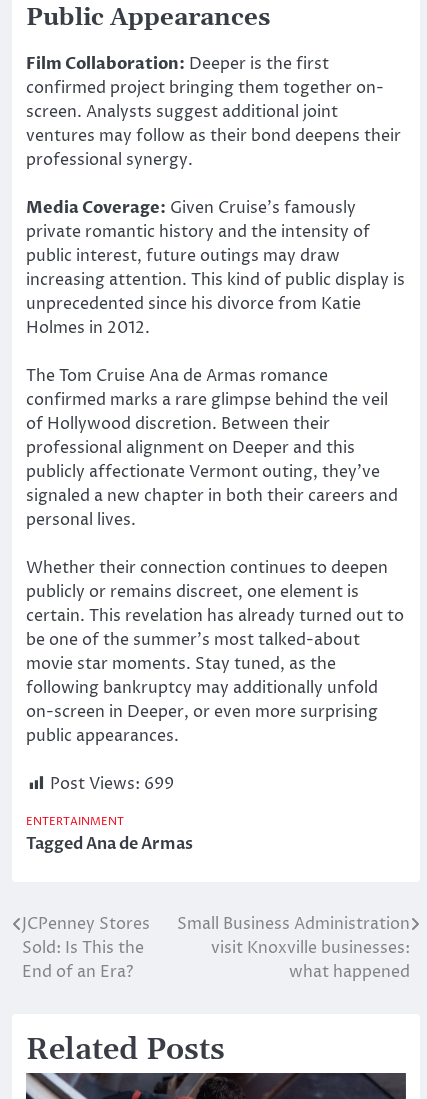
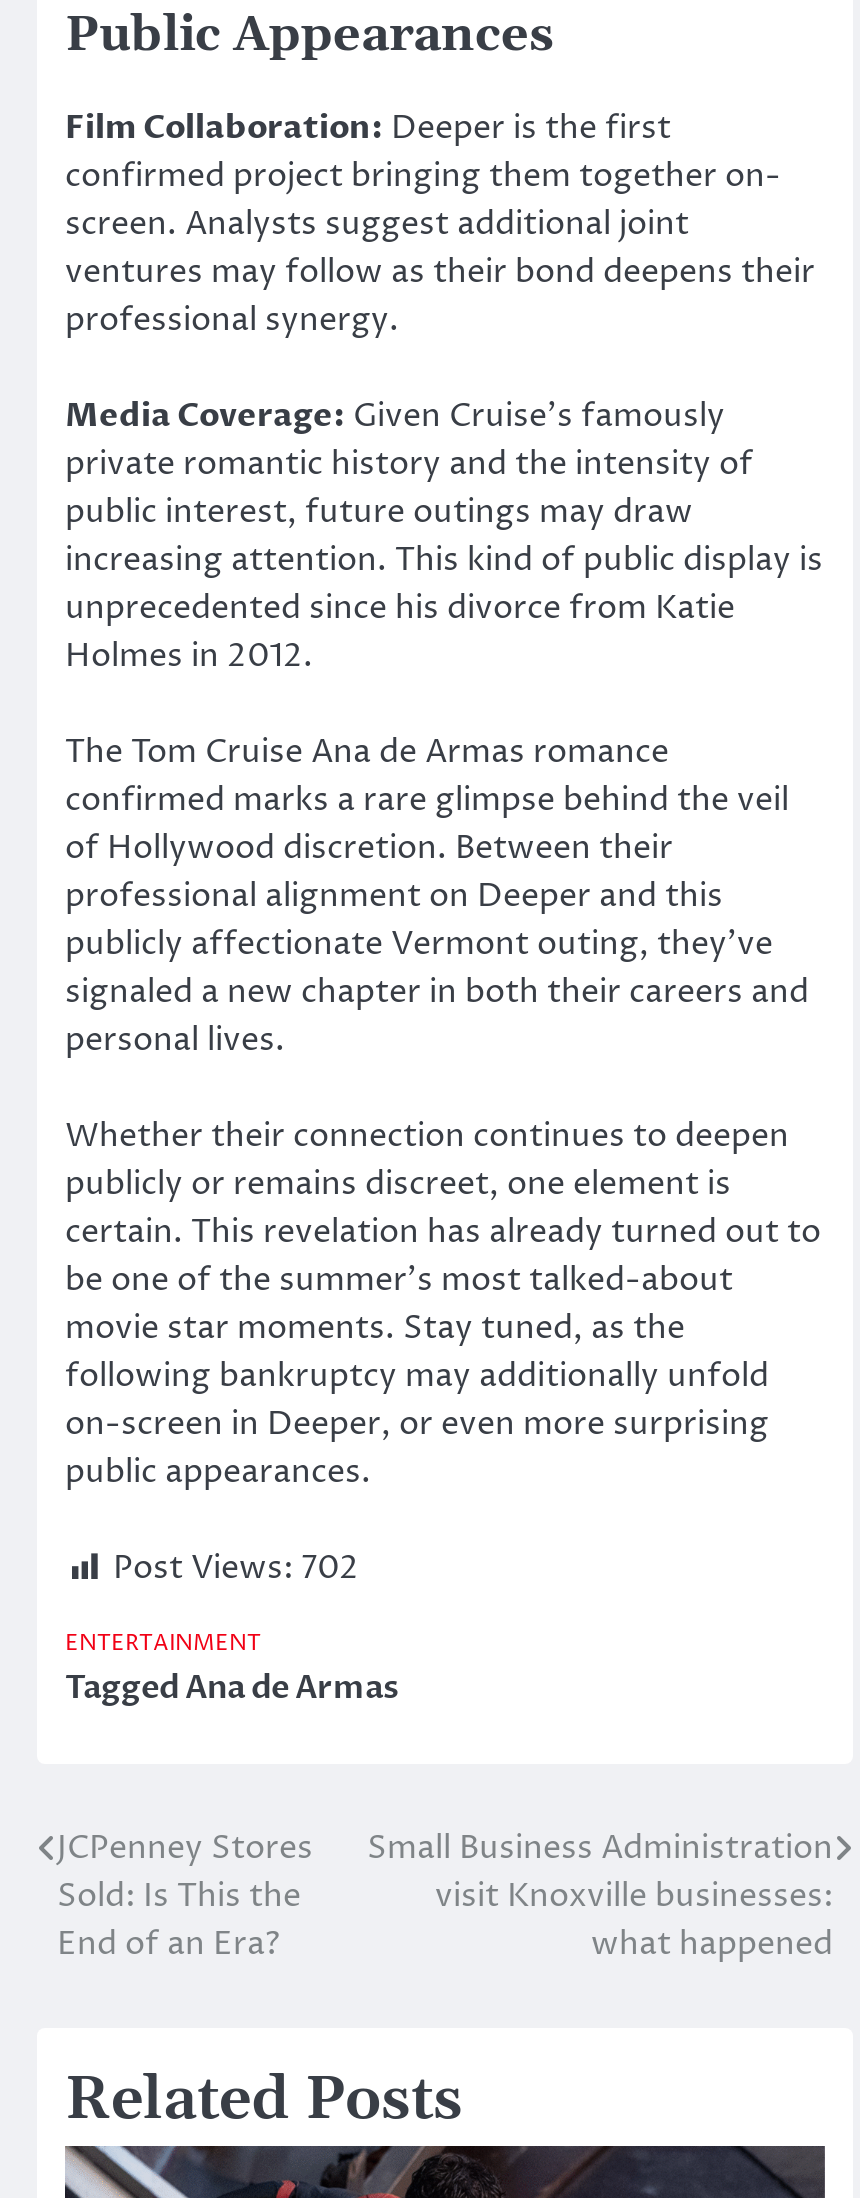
[50,773,174,795] Post Views: 699 -> [113,1546,359,1590] Post Views: 702

